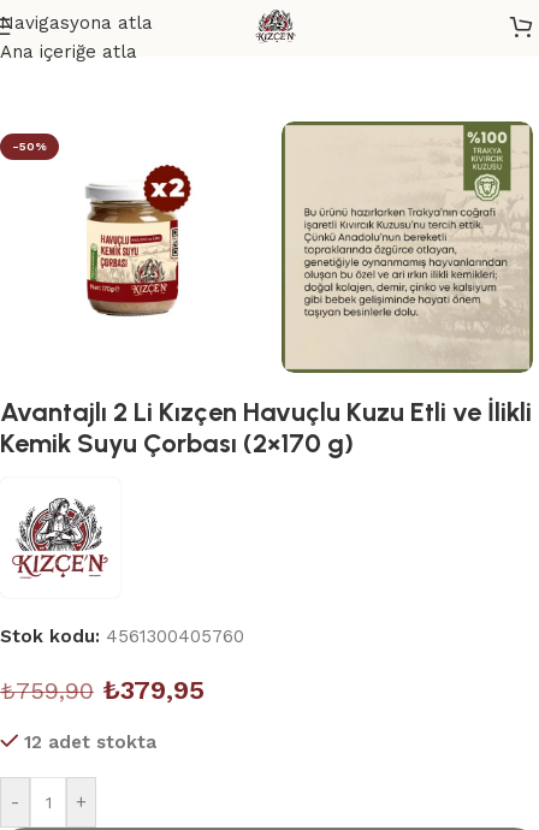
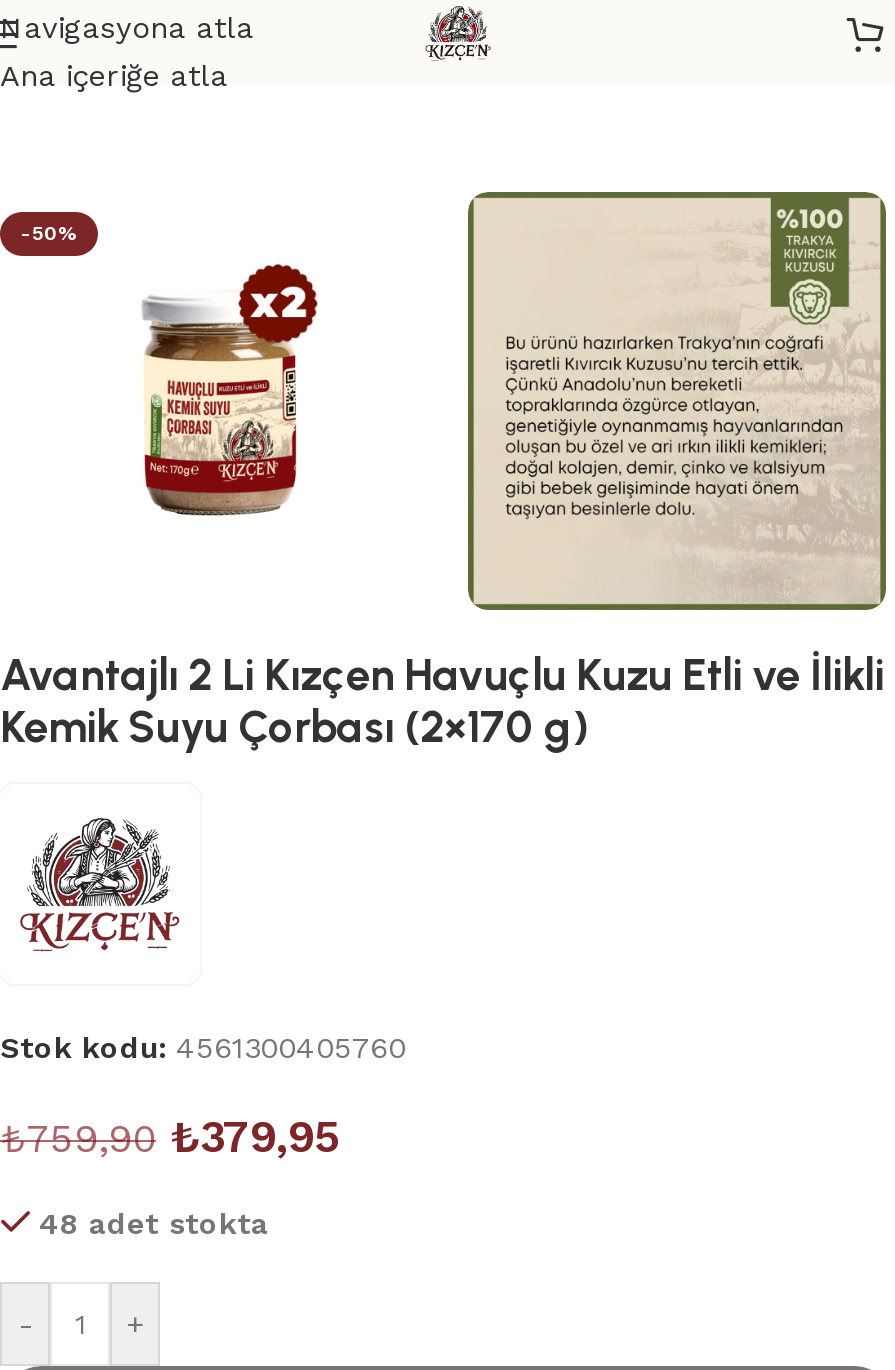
[23,731,156,753] 12 adet stokta -> [39,1206,269,1242] 48 adet stokta

